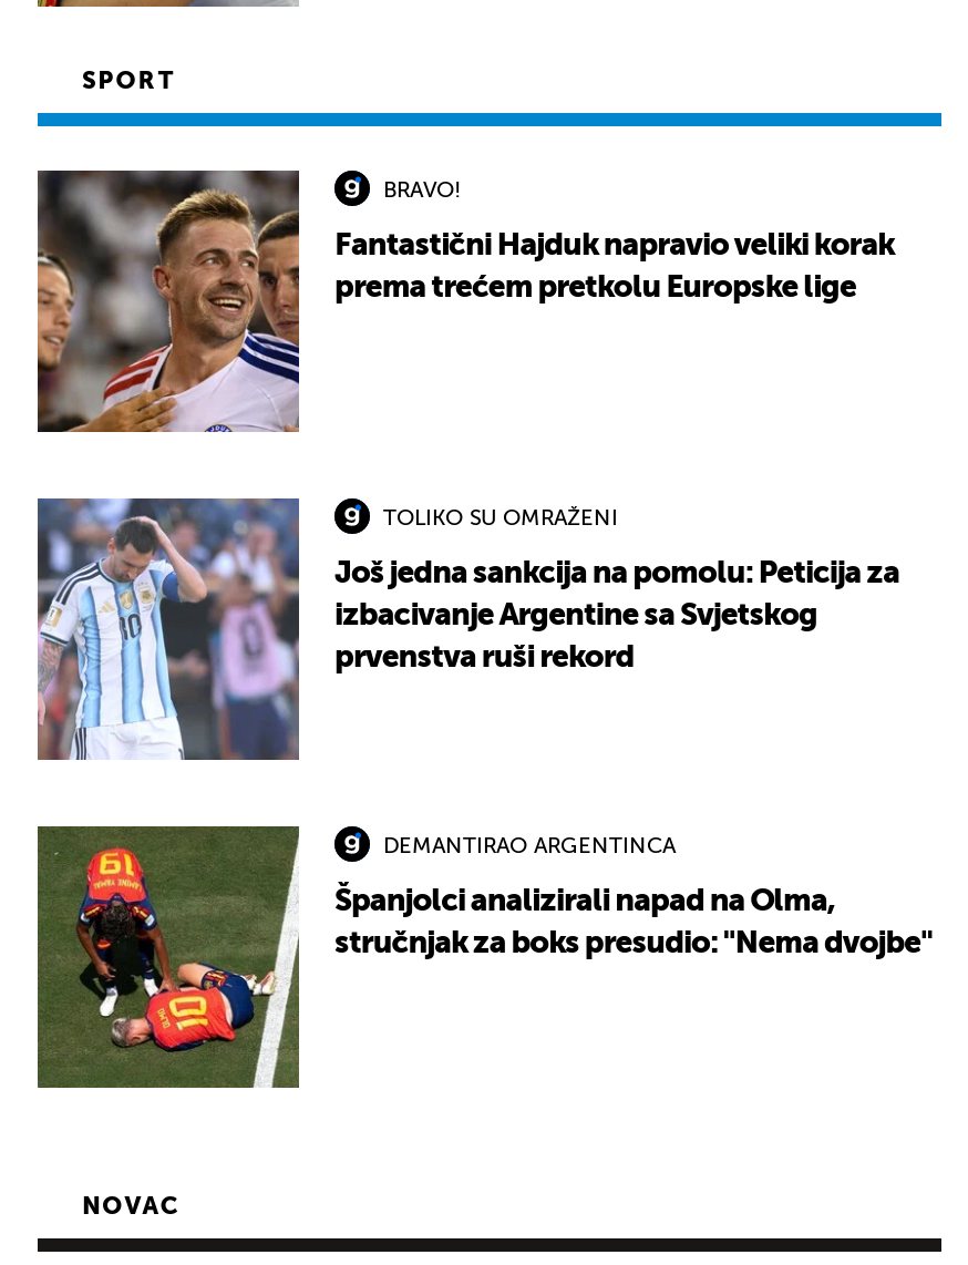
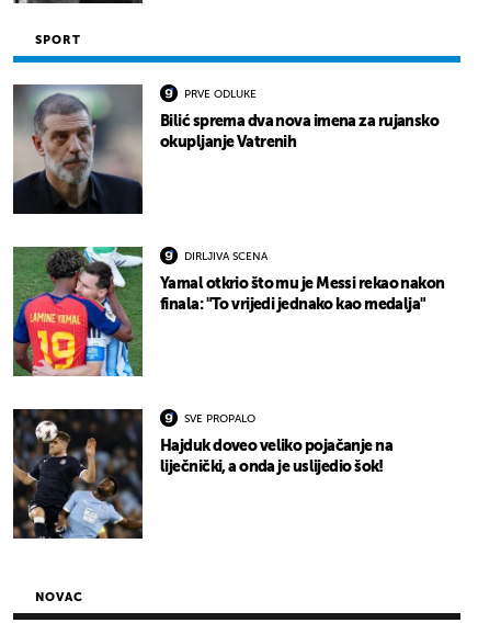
[38,168,894,434] [image] | Fantastični Hajduk napravio veliki korak | prema trećem pretkolu Europske lige -> [12,83,439,215] [image] | Bilić sprema dva nova imena za rujansko | okupljanje Vatrenih
[383,180,461,202] BRAVO! -> [184,89,257,100] PRVE ODLUKE
[38,496,899,762] [image] | Još jedna sankcija na pomolu: Peticija za | izbacivanje Argentine sa Svjetskog | prvenstva ruši rekord -> [12,246,445,377] [image] | Yamal otkrio što mu je Messi rekao nakon | finala: "To vrijedi jednako kao medalja"
[383,508,618,530] TOLIKO SU OMRAŽENI -> [184,251,268,262] DIRLJIVA SCENA
[35,826,933,1090] [image] | Španjolci analizirali napad na Olma, | stručnjak za boks presudio: "Nema dvojbe" -> [13,409,393,540] [image] | Hajduk doveo veliko pojačanje na | liječnički, a onda je uslijedio šok!
[383,836,676,858] DEMANTIRAO ARGENTINCA -> [184,414,255,425] SVE PROPALO

